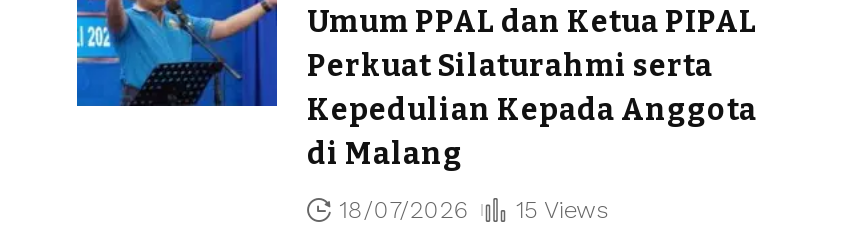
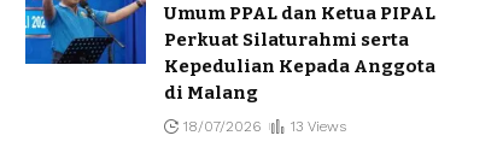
[339,196,608,224] 18/07/2026 15 Views -> [184,118,346,135] 18/07/2026 13 Views

